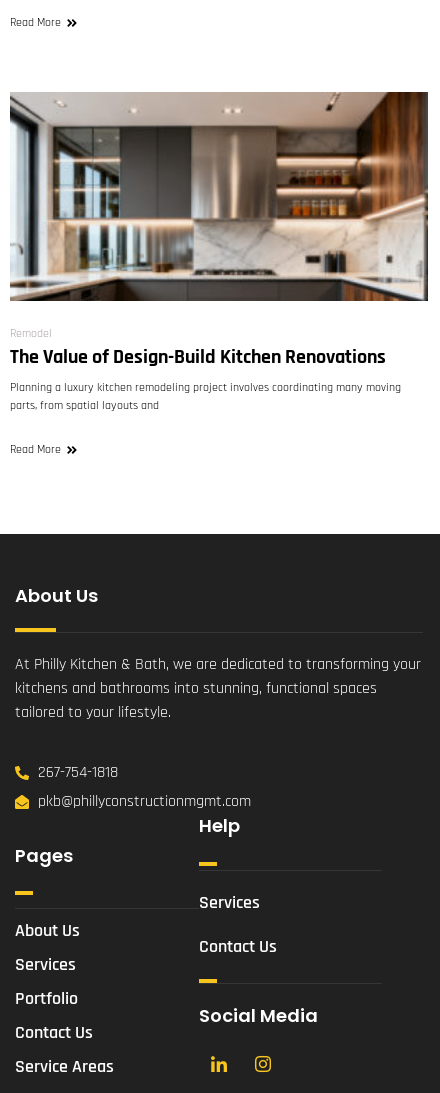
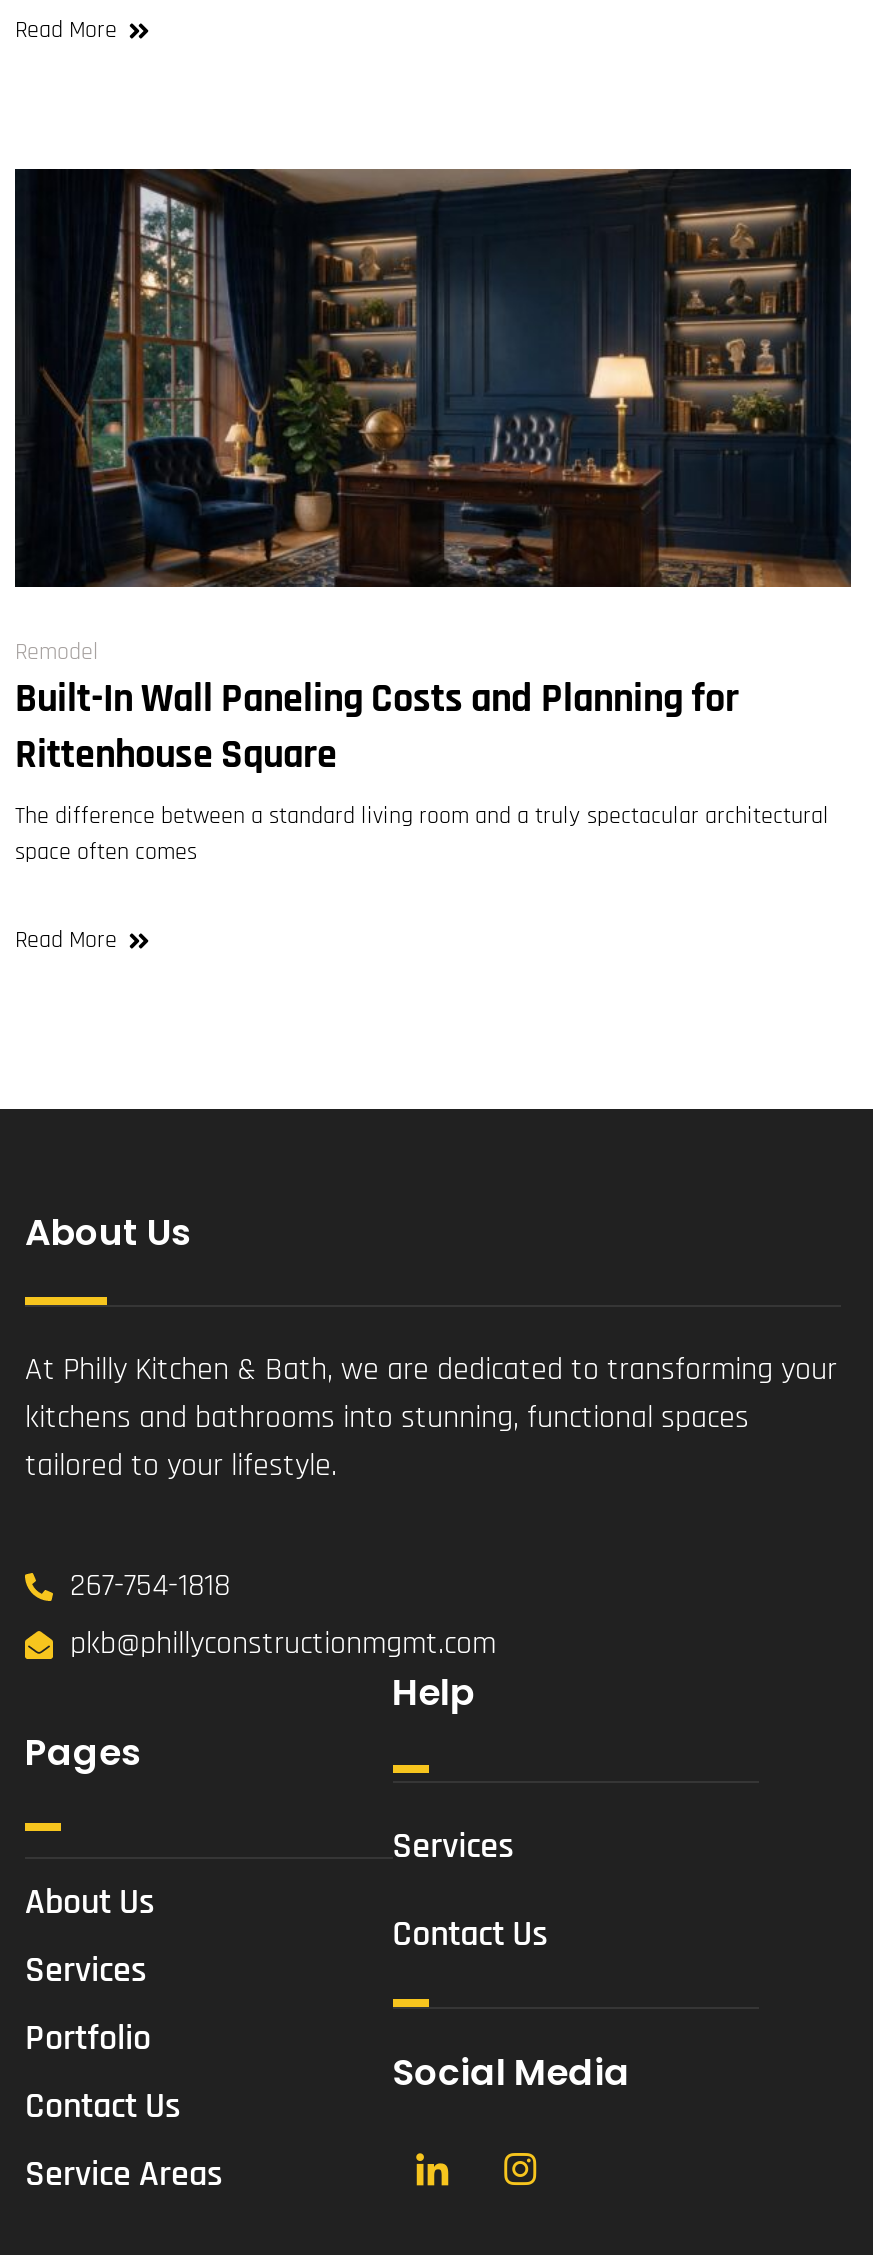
[9,91,429,302] [image] -> [13,166,853,590] [image]
[10,344,401,413] The Value of Design-Build Kitchen Renovations | Planning a luxury kitchen remodeling project involves coordinating many moving | parts, from spatial layouts and -> [15,673,829,867] Built-In Wall Paneling Costs and Planning for | Rittenhouse Square | The difference between a standard living room and a truly spectacular architectural | space often comes

